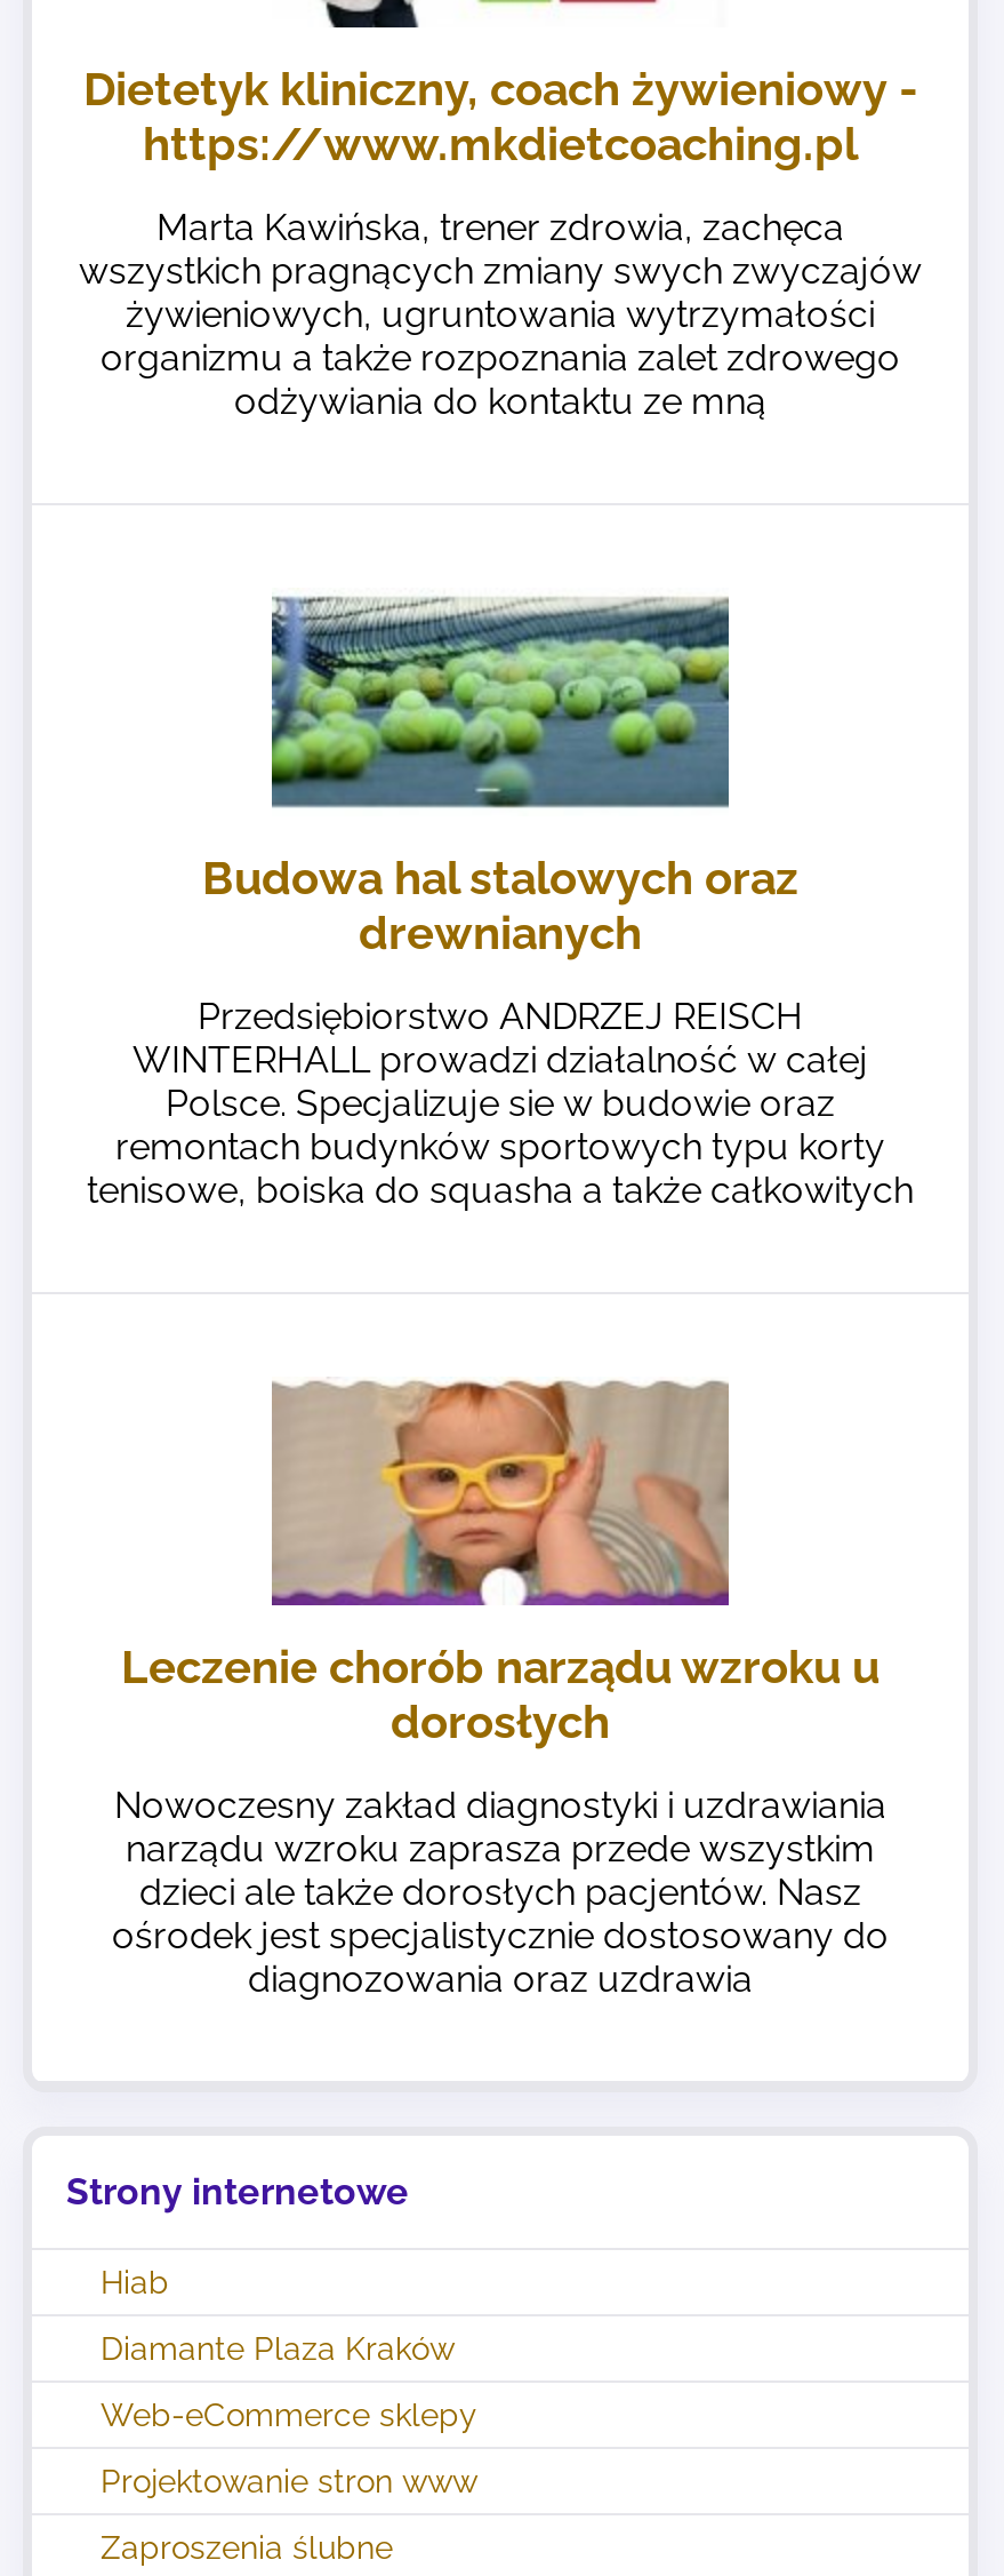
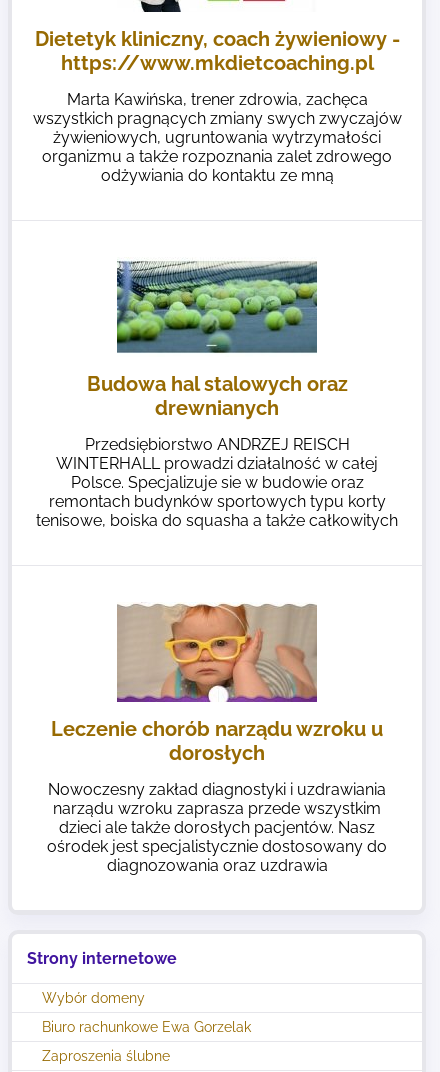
[101,2264,477,2499] Hiab | Diamante Plaza Kraków | Web-eCommerce sklepy | Projektowanie stron www -> [42,990,251,1035] Wybór domeny | Biuro rachunkowe Ewa Gorzelak

